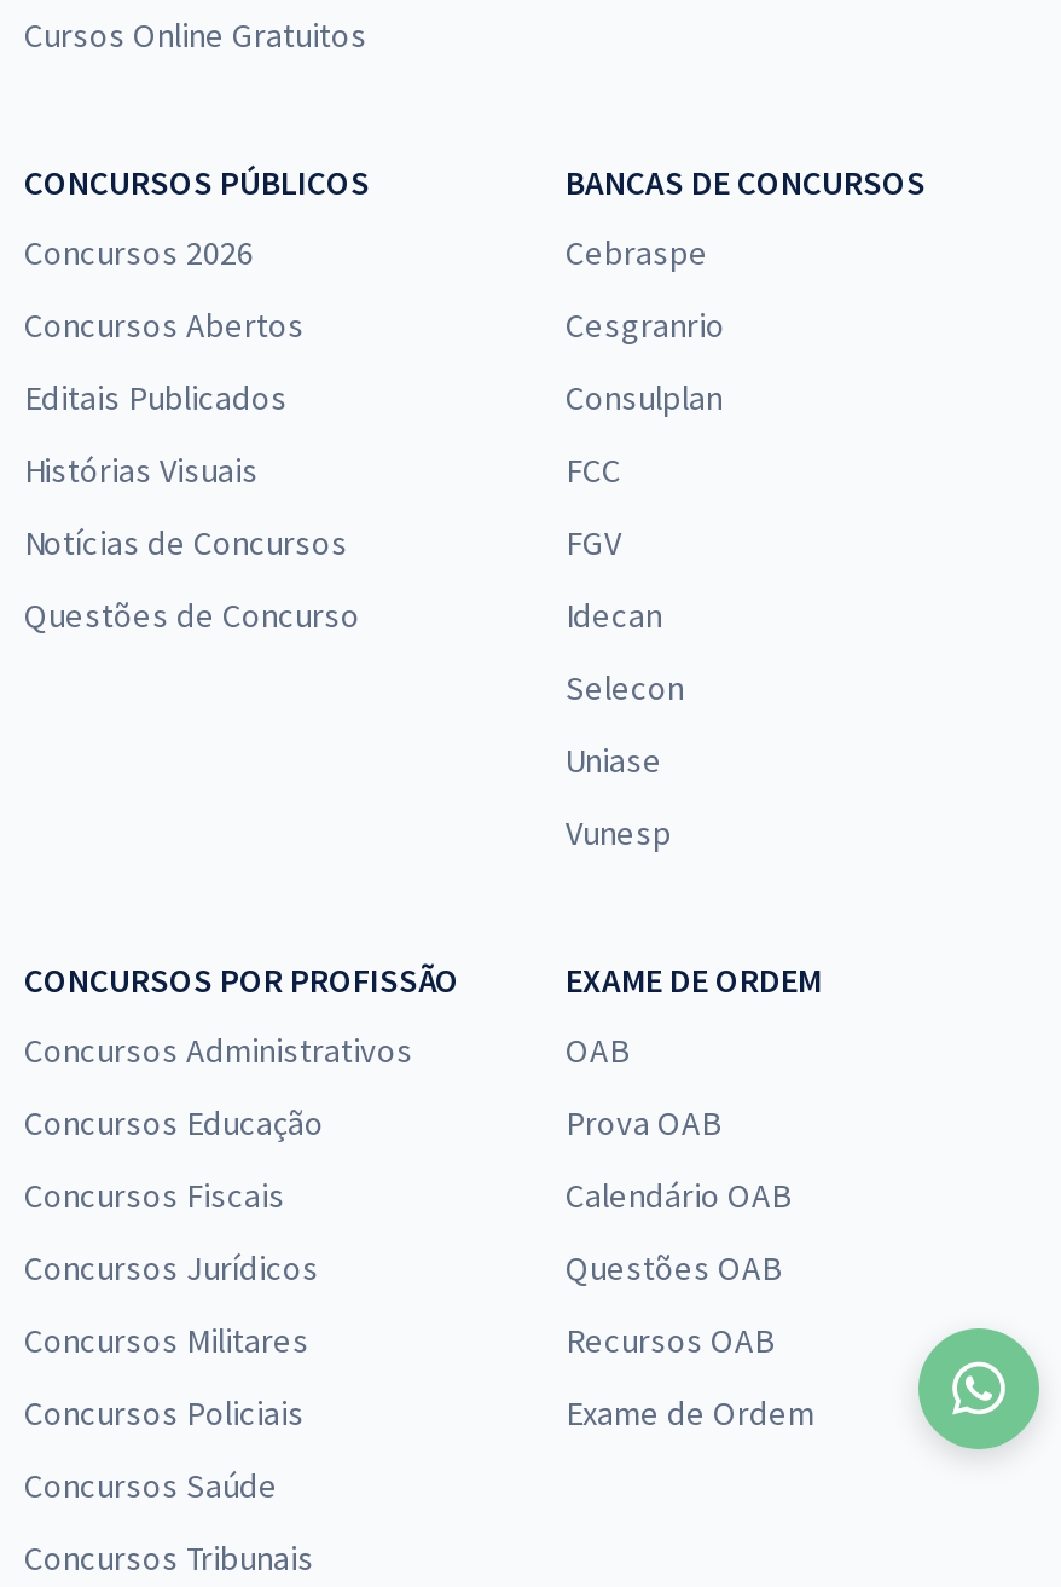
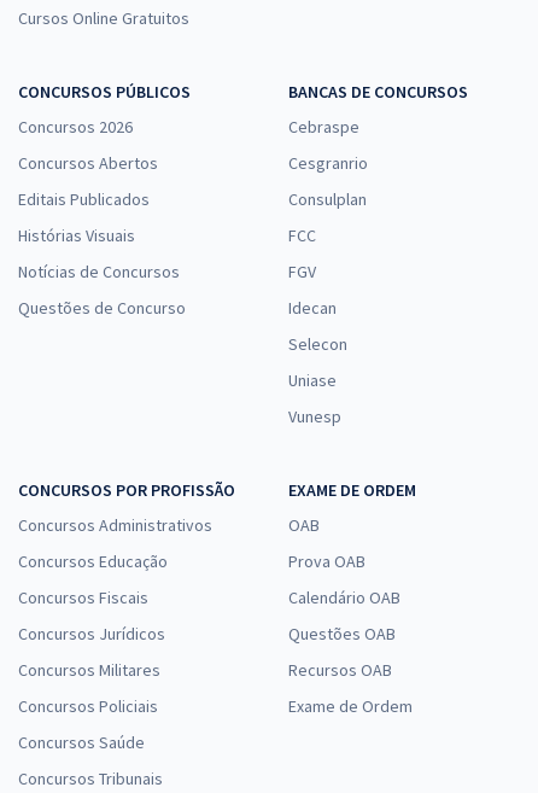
[914,1326,1044,1461] [image] -> none

